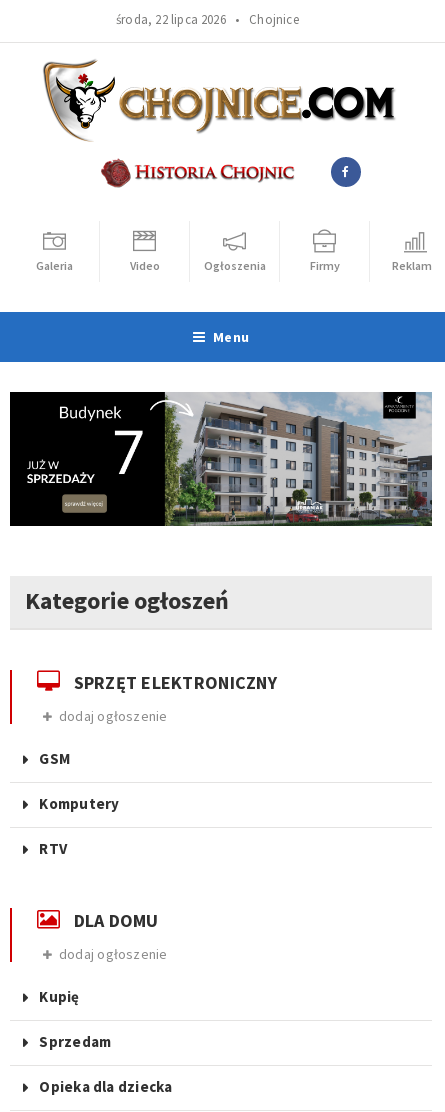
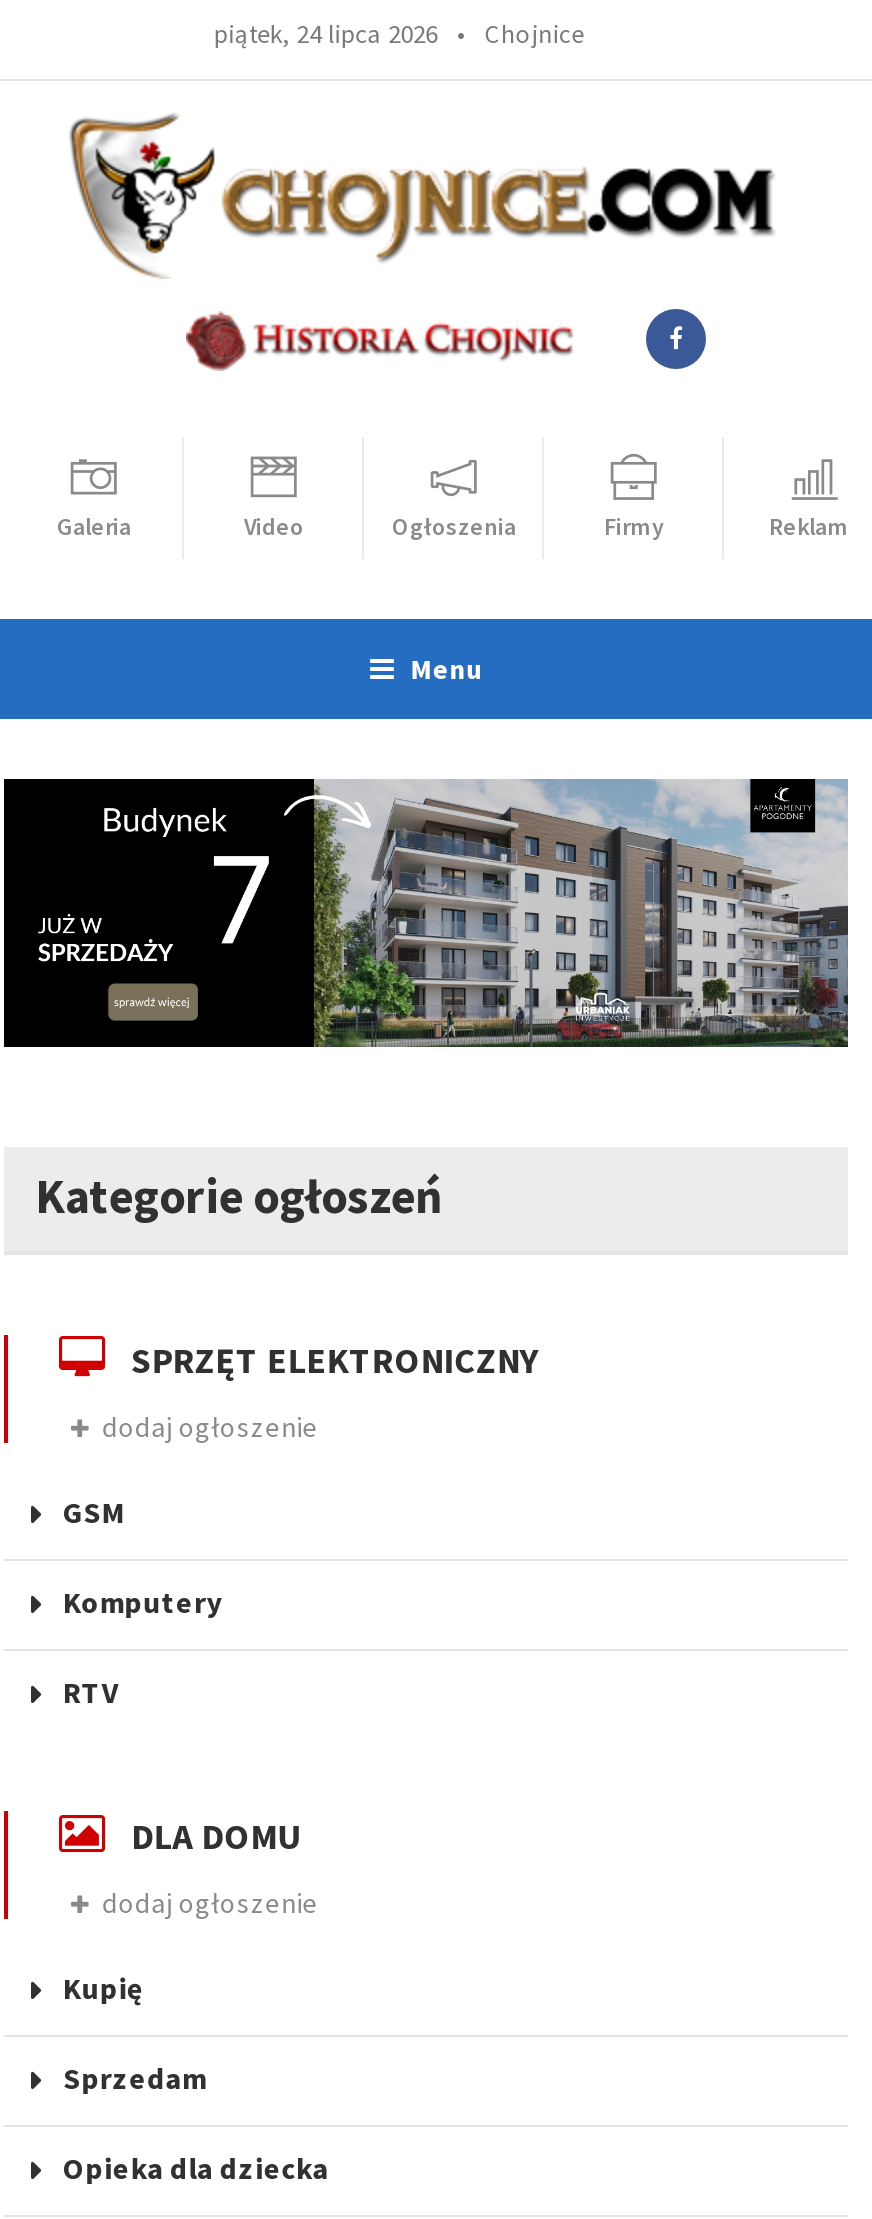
[116,11,299,28] środa, 22 lipca 2026 • Chojnice -> [214,17,584,51] piątek, 24 lipca 2026 • Chojnice

